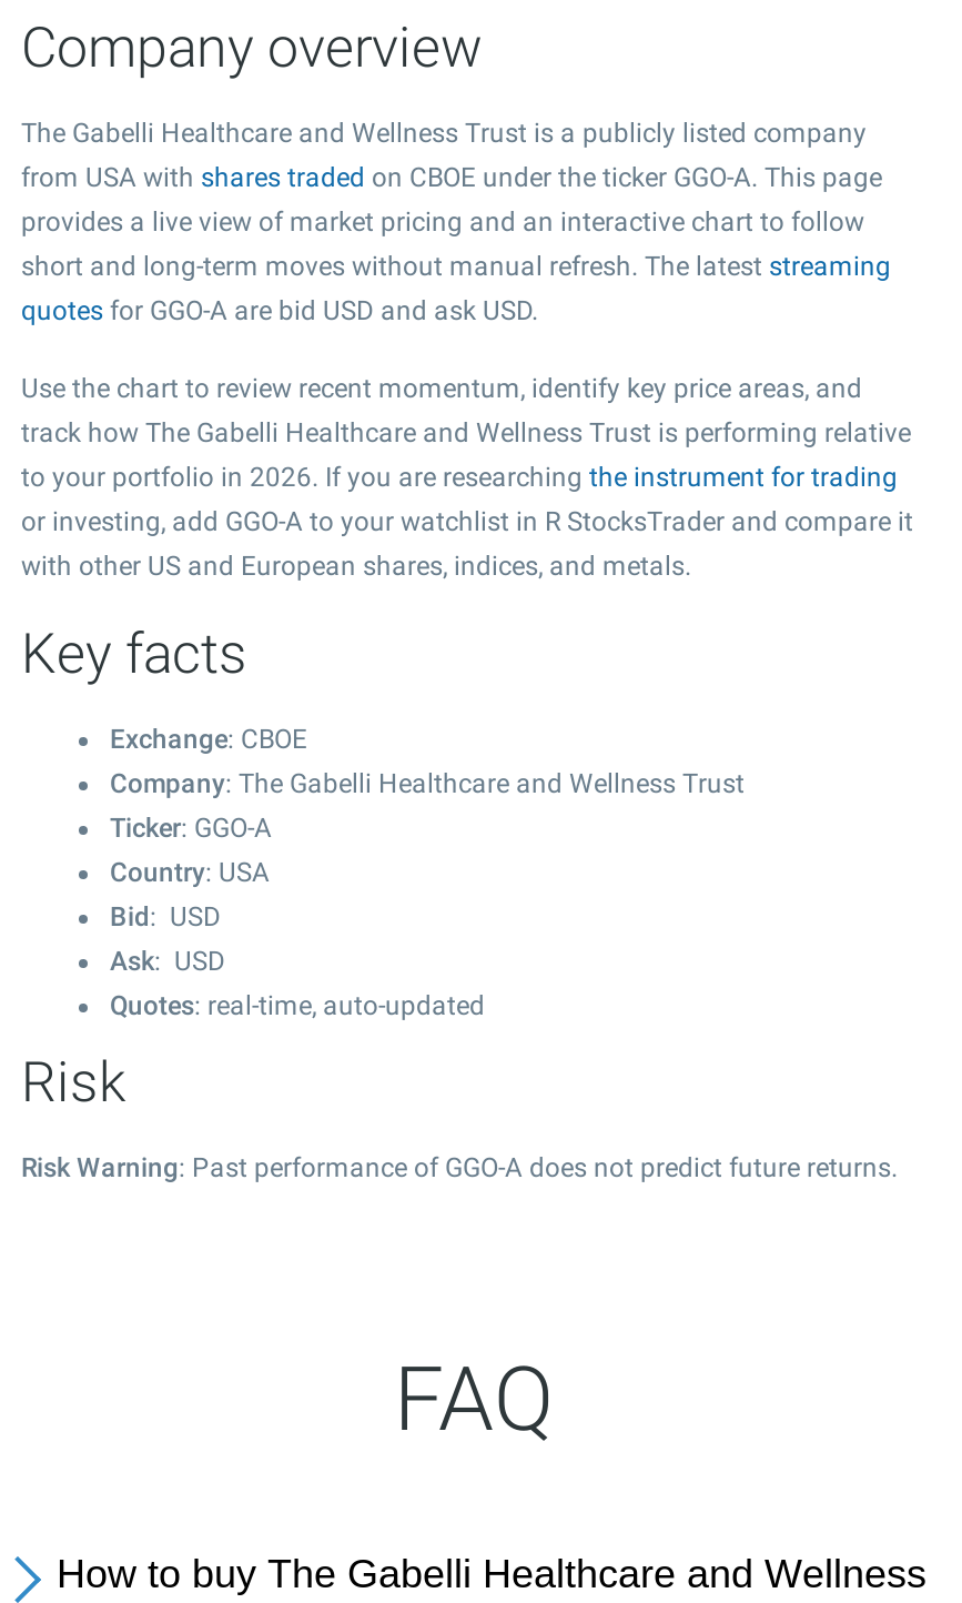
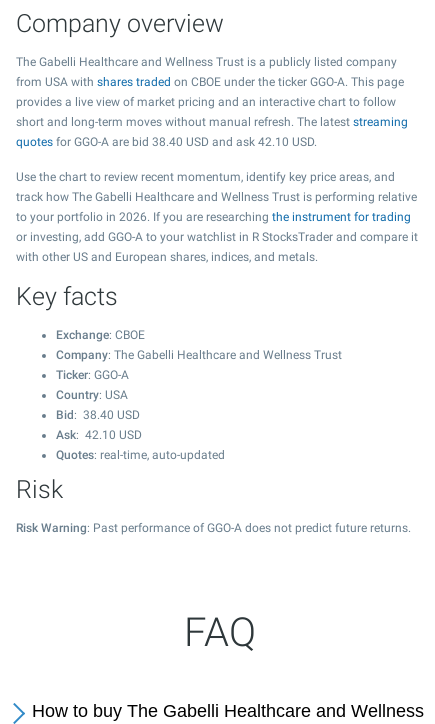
[21,295,538,326] quotes for GGO-A are bid USD and ask USD. -> [16,135,317,149] quotes for GGO-A are bid 38.40 USD and ask 42.10 USD.
[110,901,225,977] Bid: USD | Ask: USD -> [56,408,142,442] Bid: 38.40 USD | Ask: 42.10 USD

